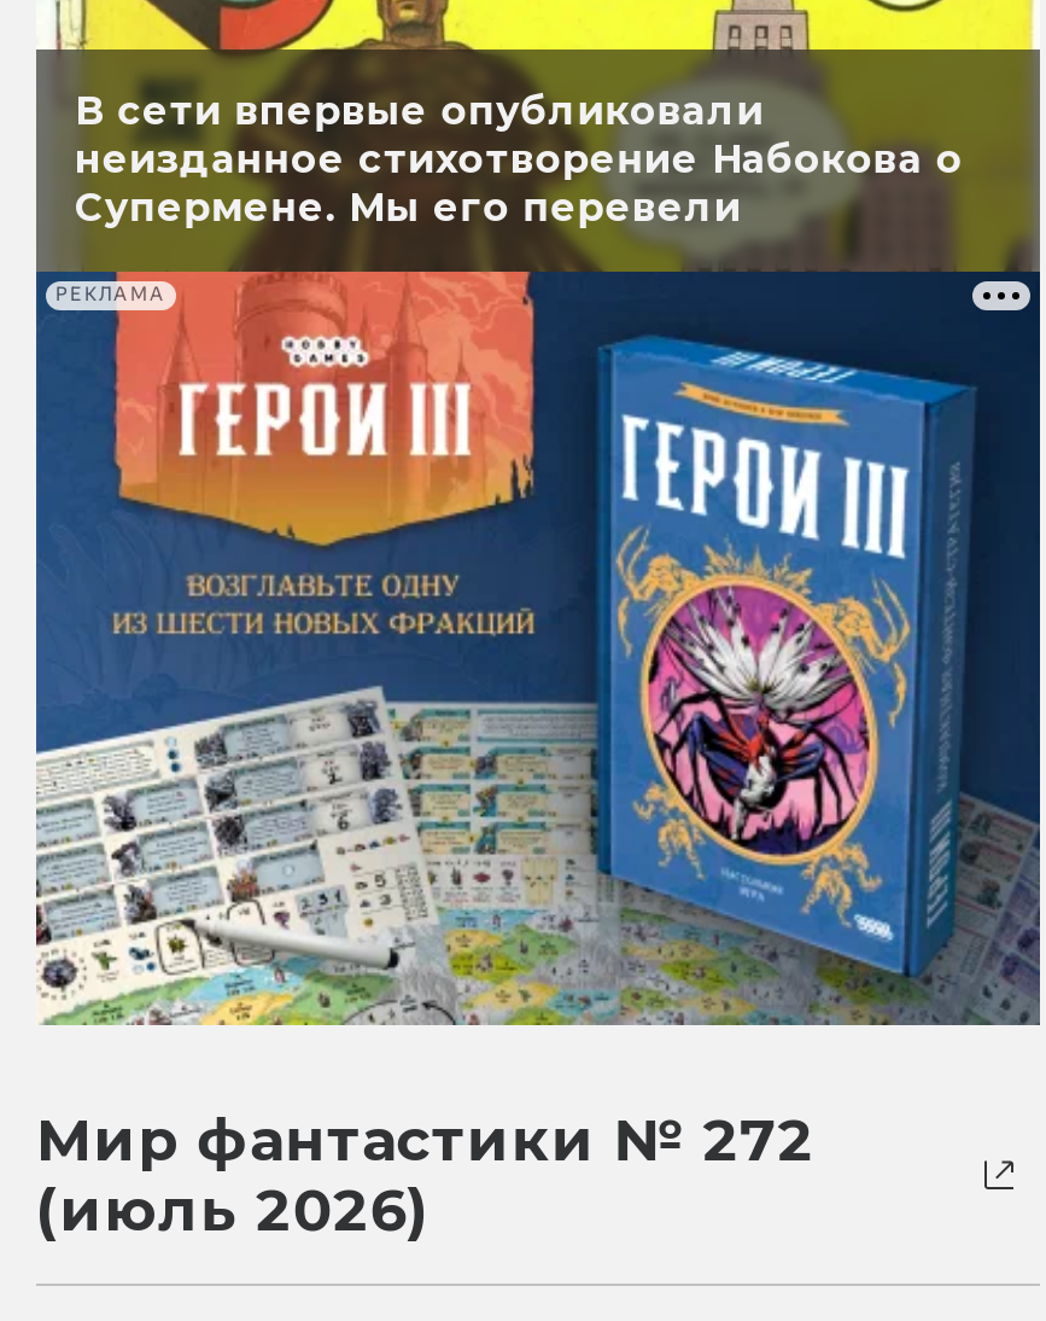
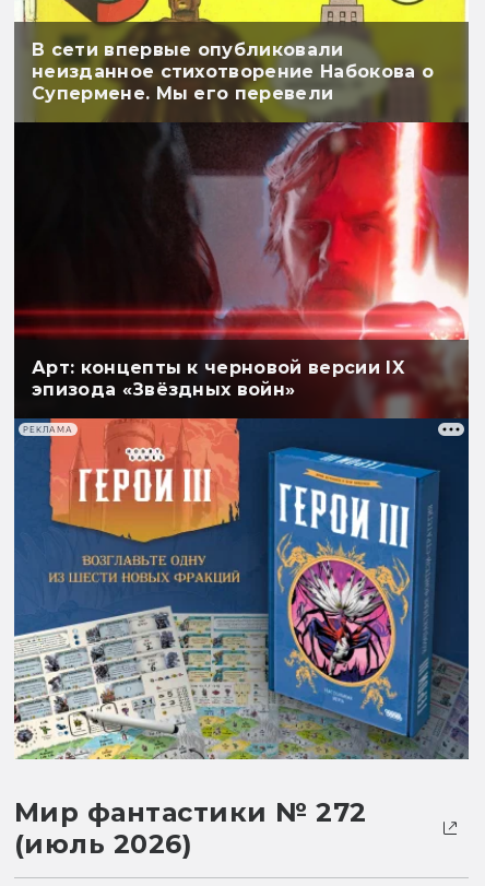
none -> [13,121,470,418] [image] | Арт: концепты к черновой версии IX | эпизода «Звёздных войн»

